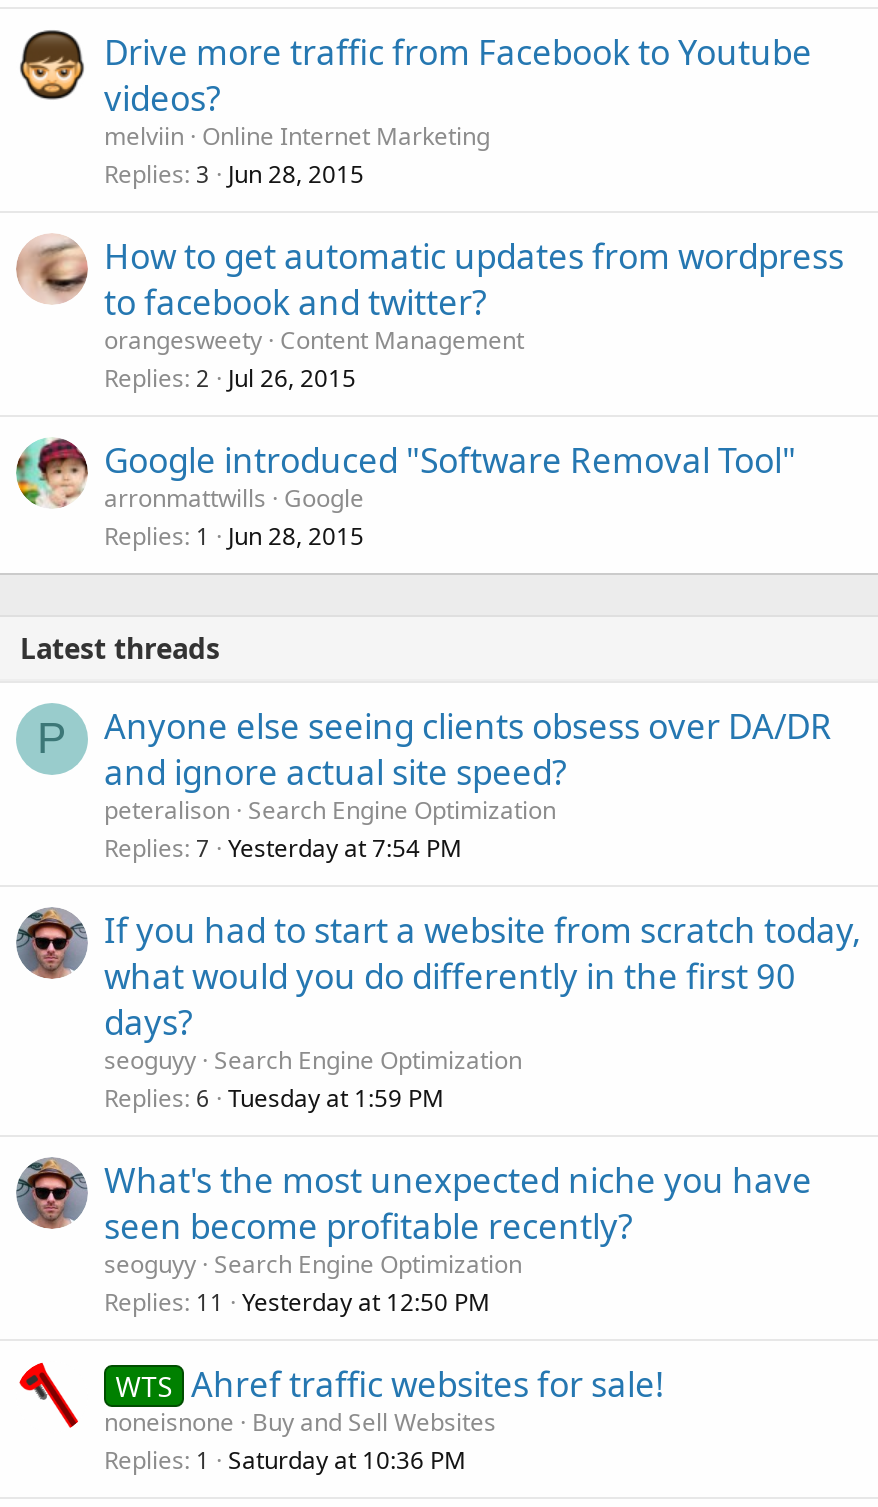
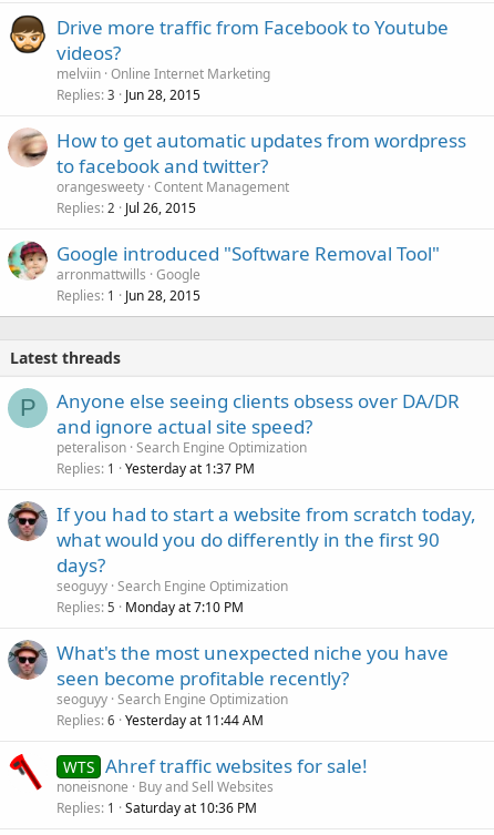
[104,831,462,865] Replies 7 Yesterday at 7:54 PM -> [56,459,255,478] Replies 1 Yesterday at 1:37 PM
[104,1081,444,1115] Replies 6 Tuesday at 1:59 PM -> [56,598,244,617] Replies 5 Monday at 7:10 PM
[104,1285,490,1319] Replies 11 Yesterday at 12:50 PM -> [56,711,264,730] Replies 6 Yesterday at 11:44 AM

